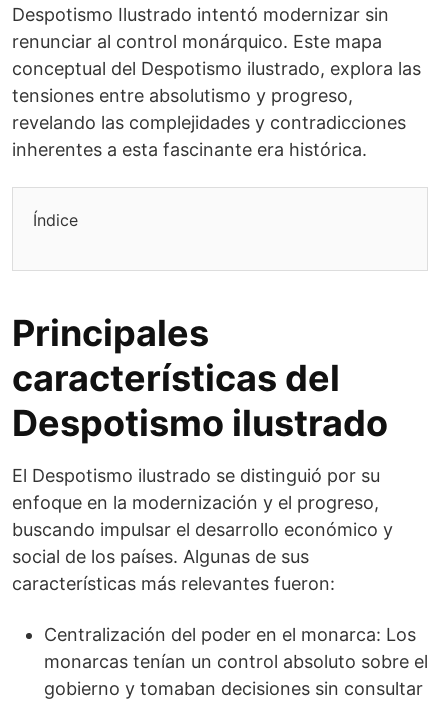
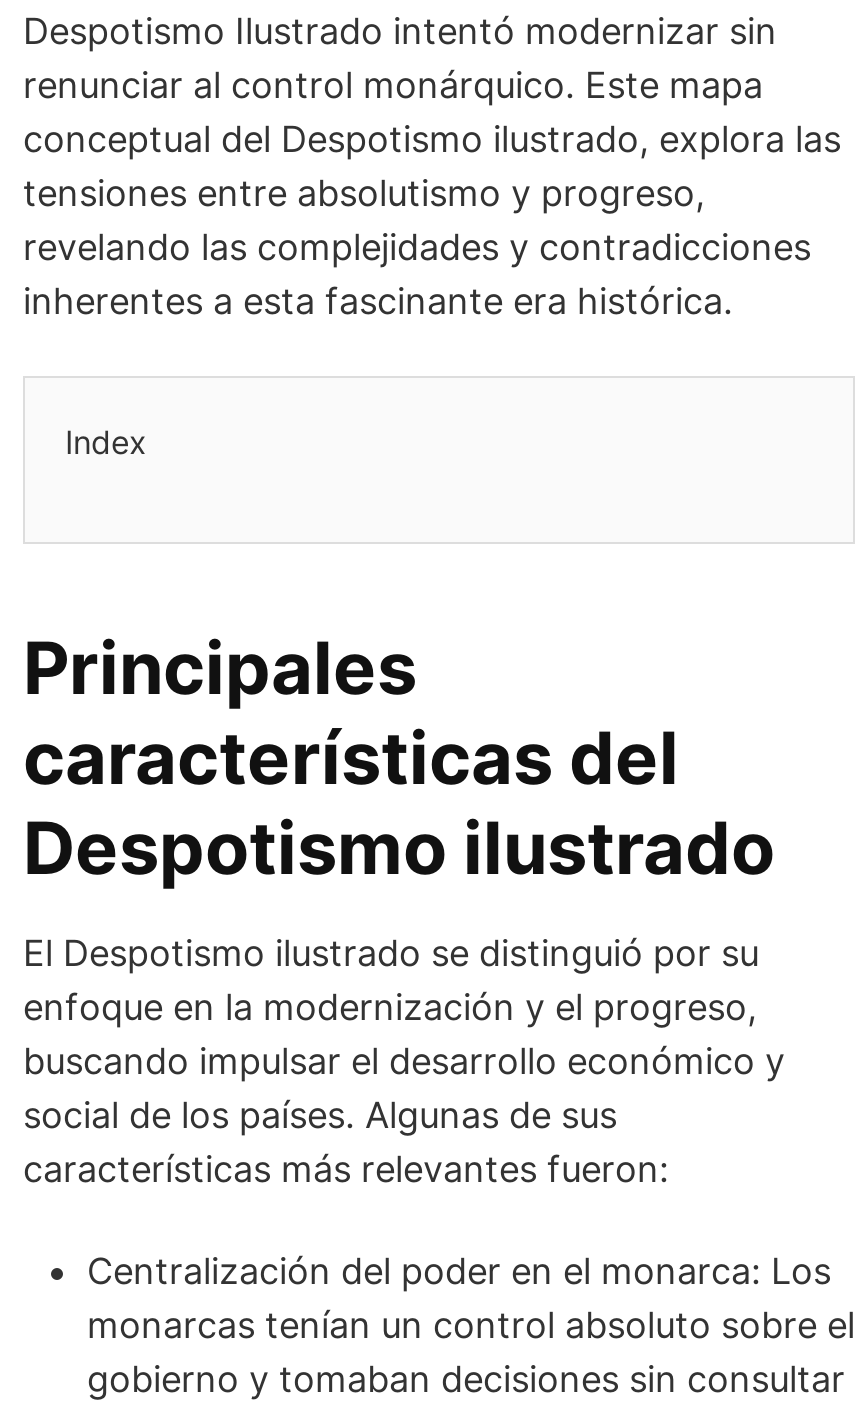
[33,210,78,230] Índice -> [65,421,147,461] Index

